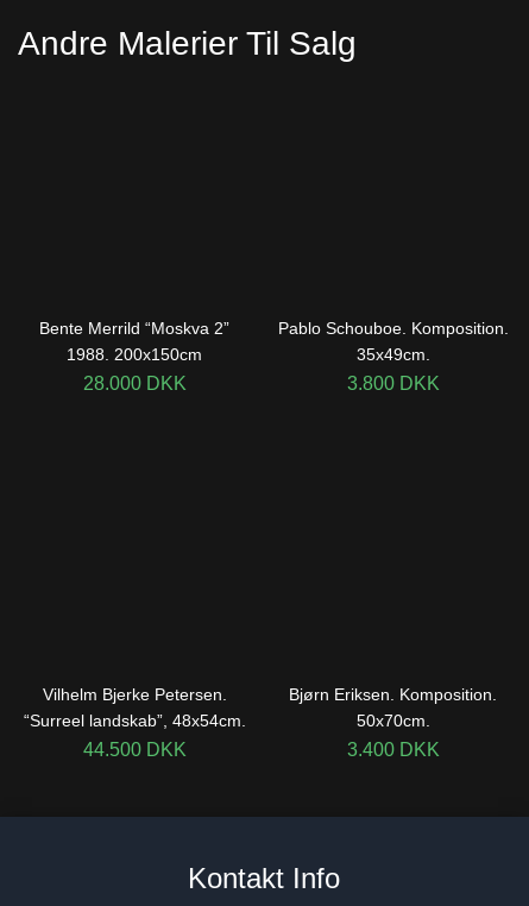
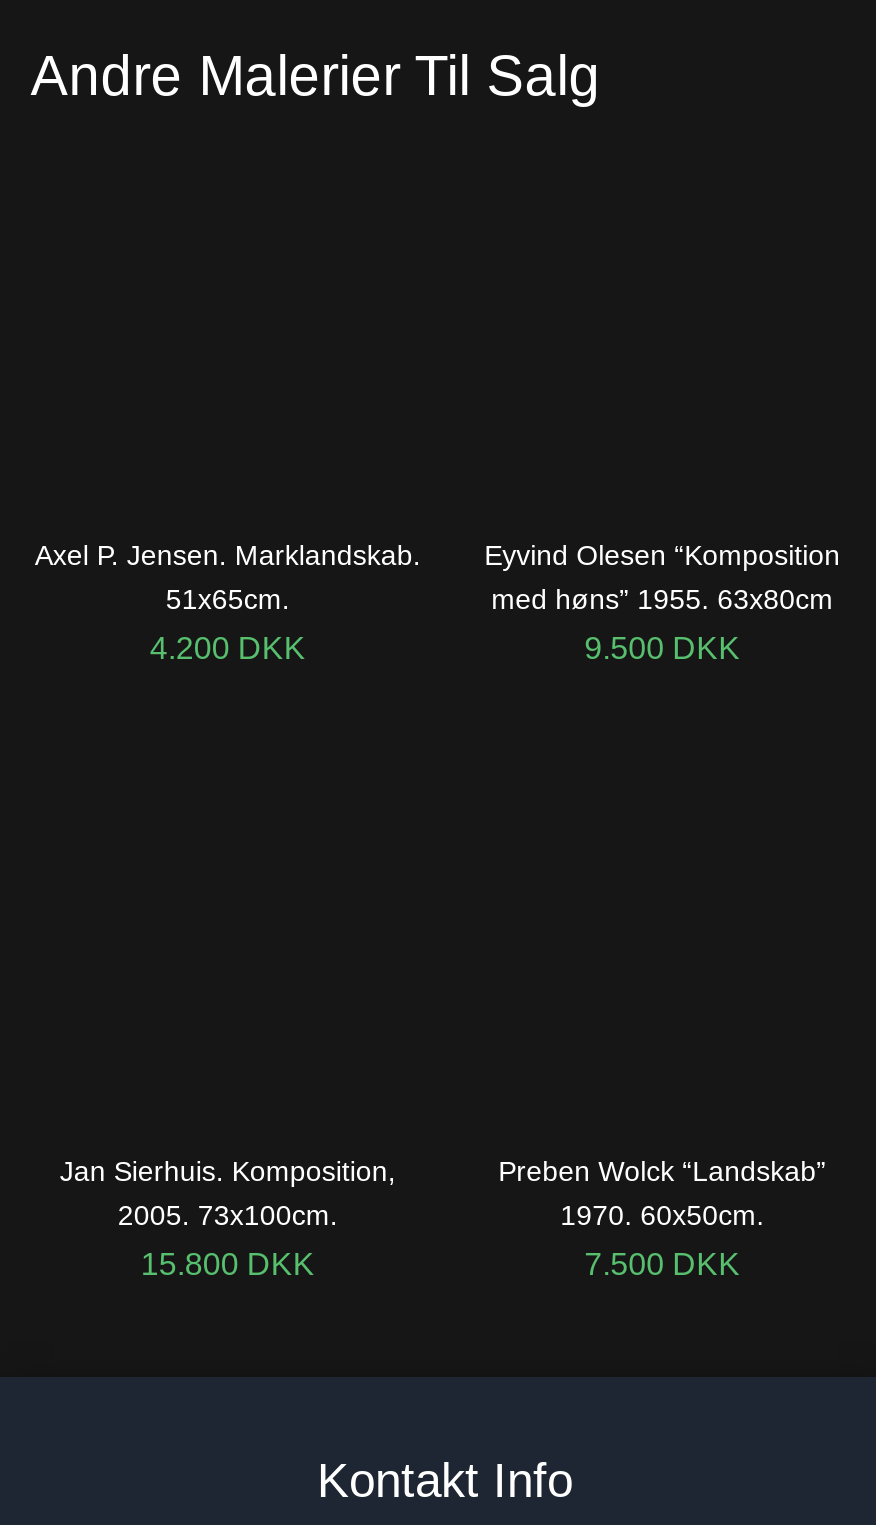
[40,319,230,364] Bente Merrild “Moskva 2” | 1988. 200x150cm -> [35,539,421,615] Axel P. Jensen. Marklandskab. | 51x65cm.
[278,319,508,364] Pablo Schouboe. Komposition. | 35x49cm. -> [484,539,840,615] Eyvind Olesen “Komposition | med høns” 1955. 63x80cm
[83,373,186,394] 28.000 DKK -> [150,631,306,665] 4.200 DKK
[347,373,439,394] 3.800 DKK -> [584,631,740,665] 9.500 DKK
[24,685,246,730] Vilhelm Bjerke Petersen. | “Surreel landskab”, 48x54cm. -> [60,1156,396,1232] Jan Sierhuis. Komposition, | 2005. 73x100cm.
[289,685,497,730] Bjørn Eriksen. Komposition. | 50x70cm. -> [498,1156,826,1232] Preben Wolck “Landskab” | 1970. 60x50cm.
[83,740,186,760] 44.500 DKK -> [141,1248,315,1282] 15.800 DKK
[347,740,439,760] 3.400 DKK -> [584,1248,740,1282] 7.500 DKK

